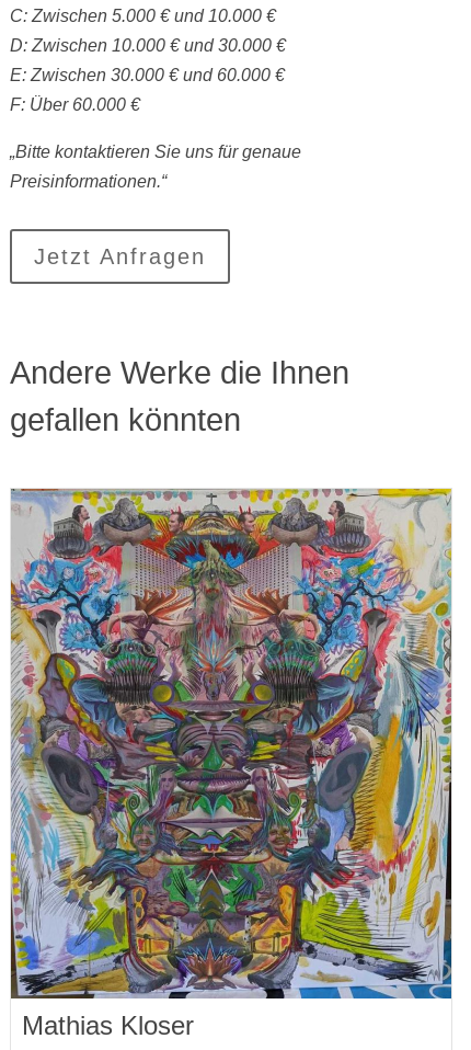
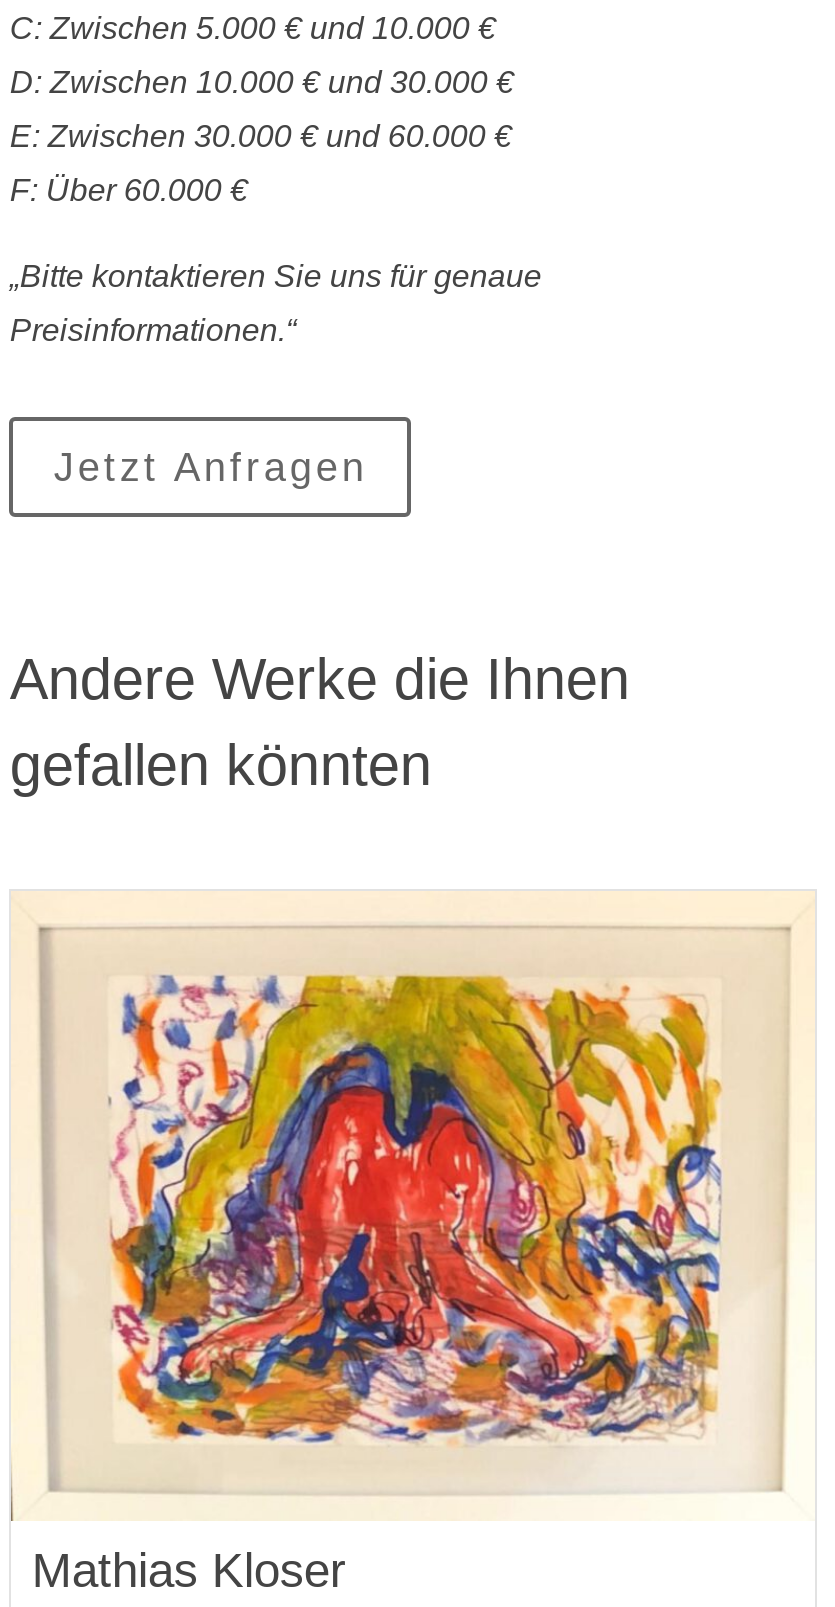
[10,488,452,1000] [image] -> [11,891,815,1521] [image]

